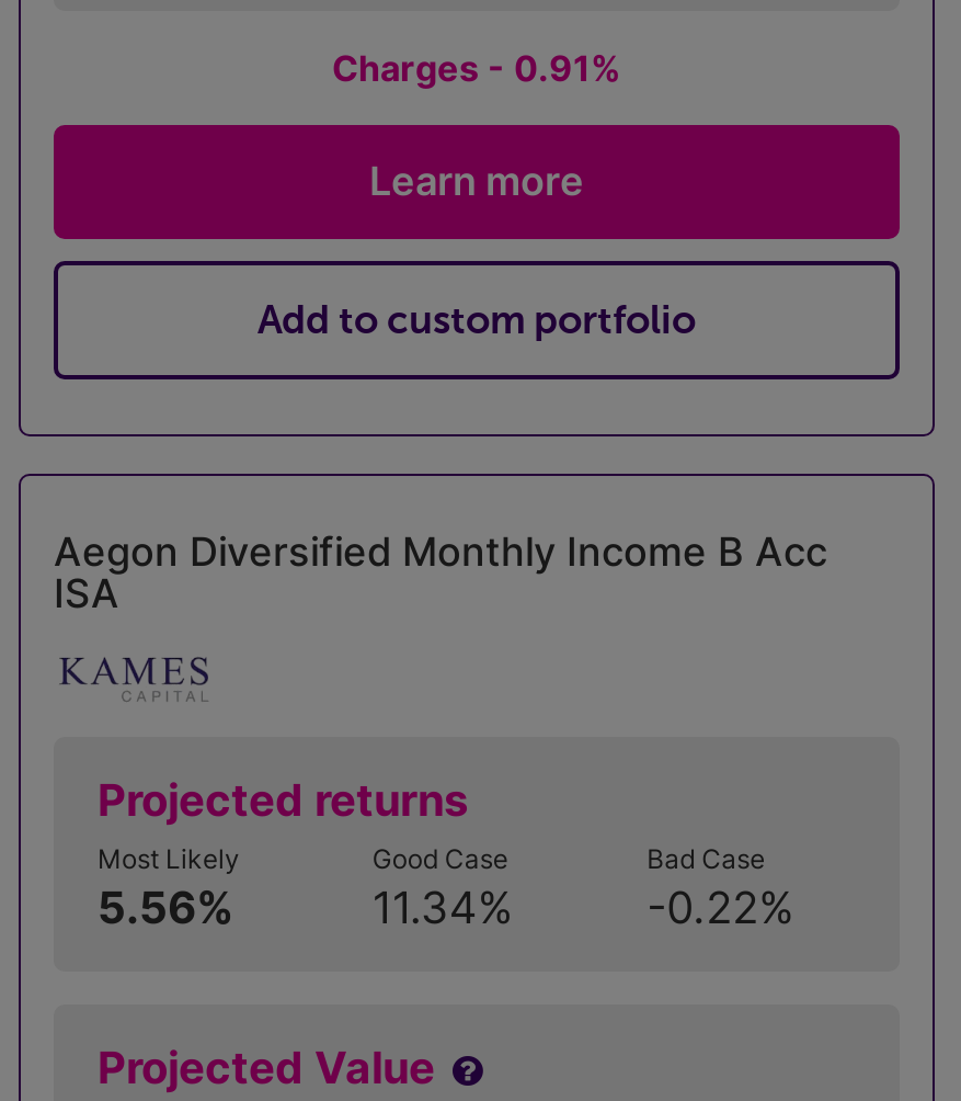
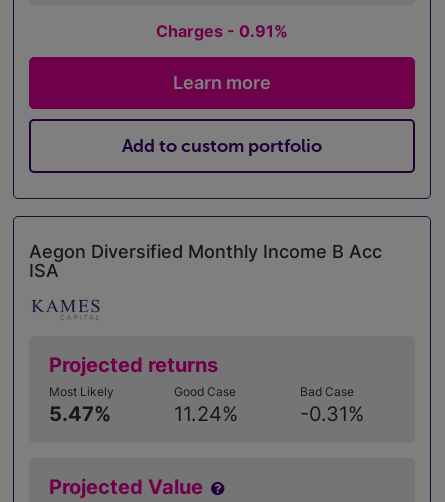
[98,881,233,933] 5.56% -> [49,402,111,426] 5.47%
[372,881,512,933] 11.34% -> [174,402,238,426] 11.24%
[647,881,794,933] -0.22% -> [300,402,364,426] -0.31%

